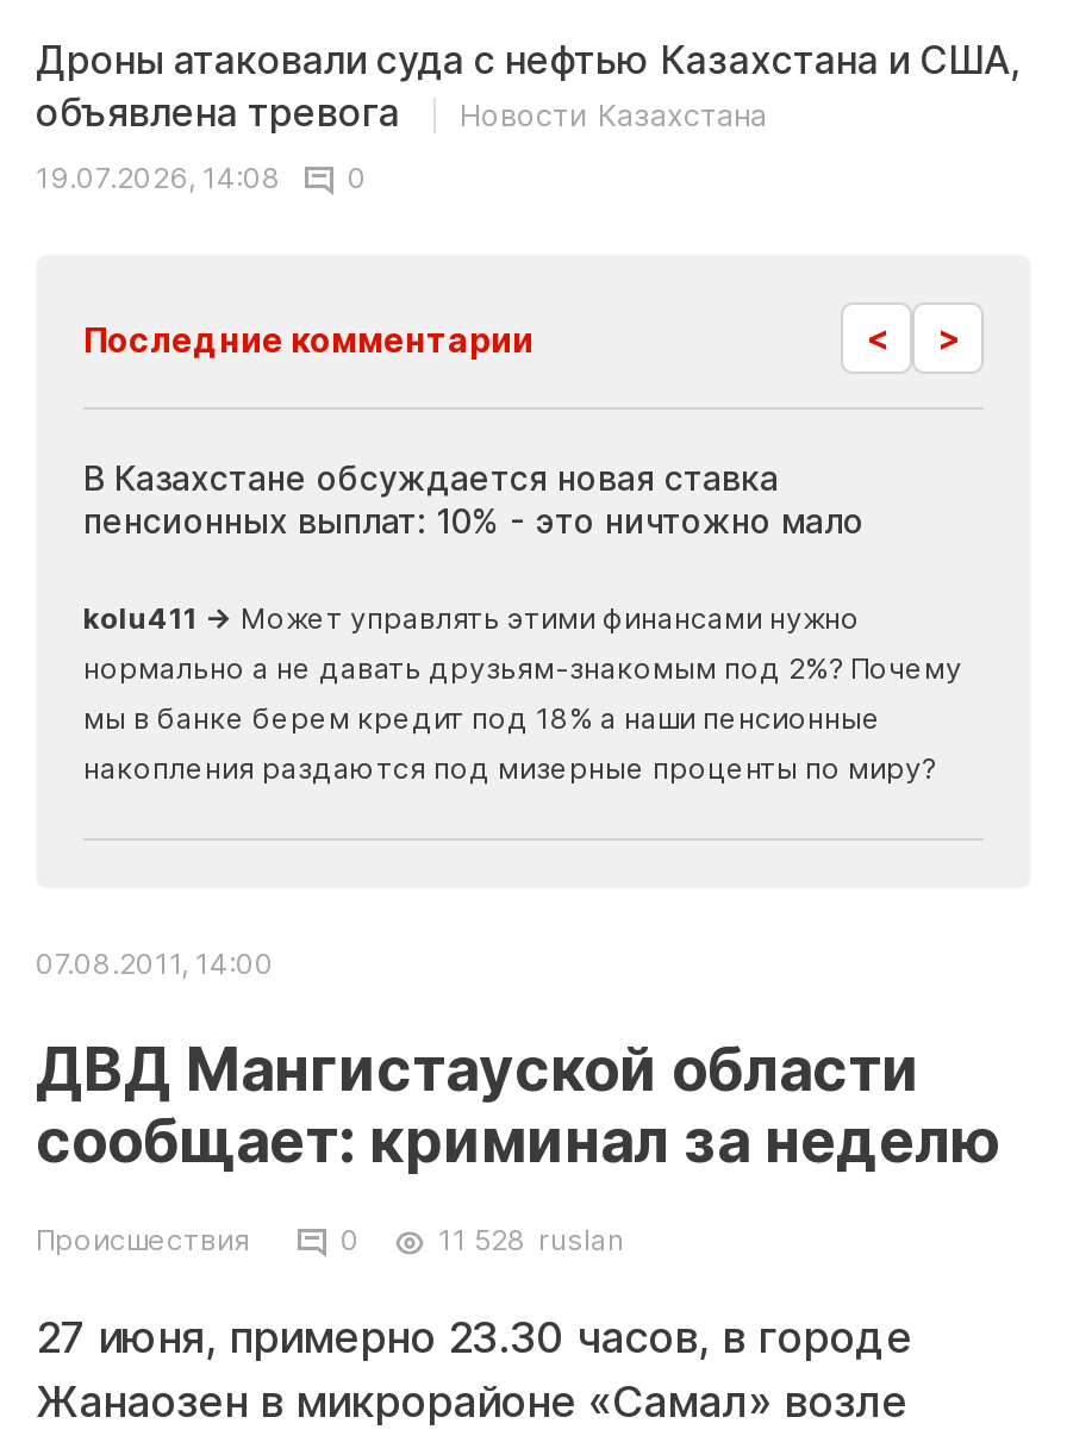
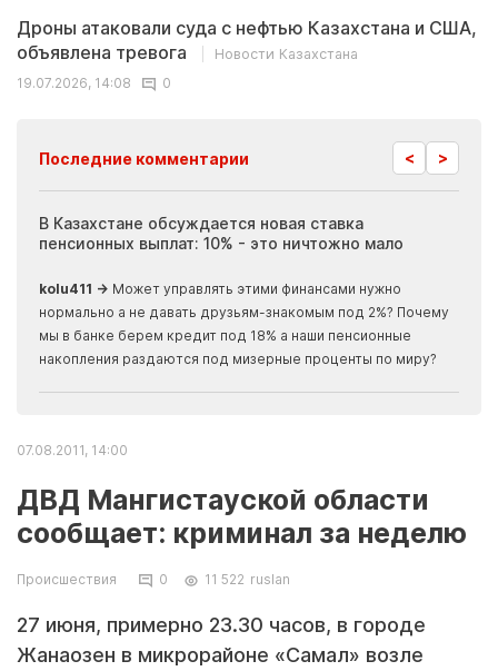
[438,1222,624,1257] 11 528 ruslan -> [205,571,290,588] 11 522 ruslan

